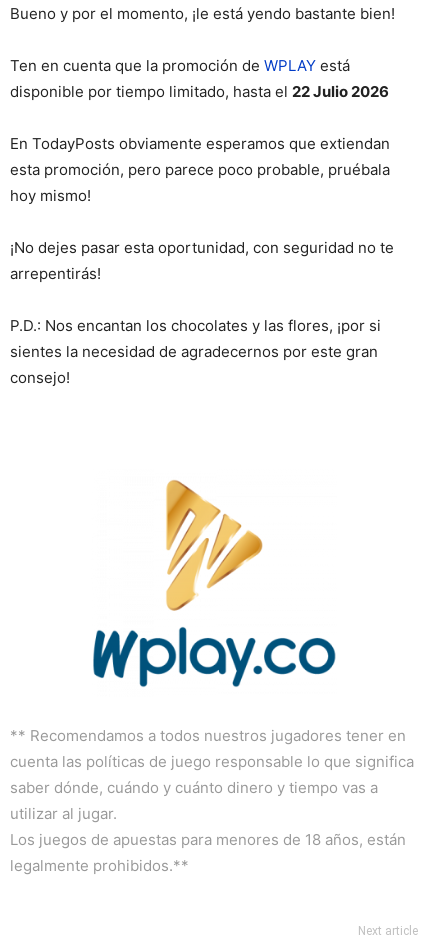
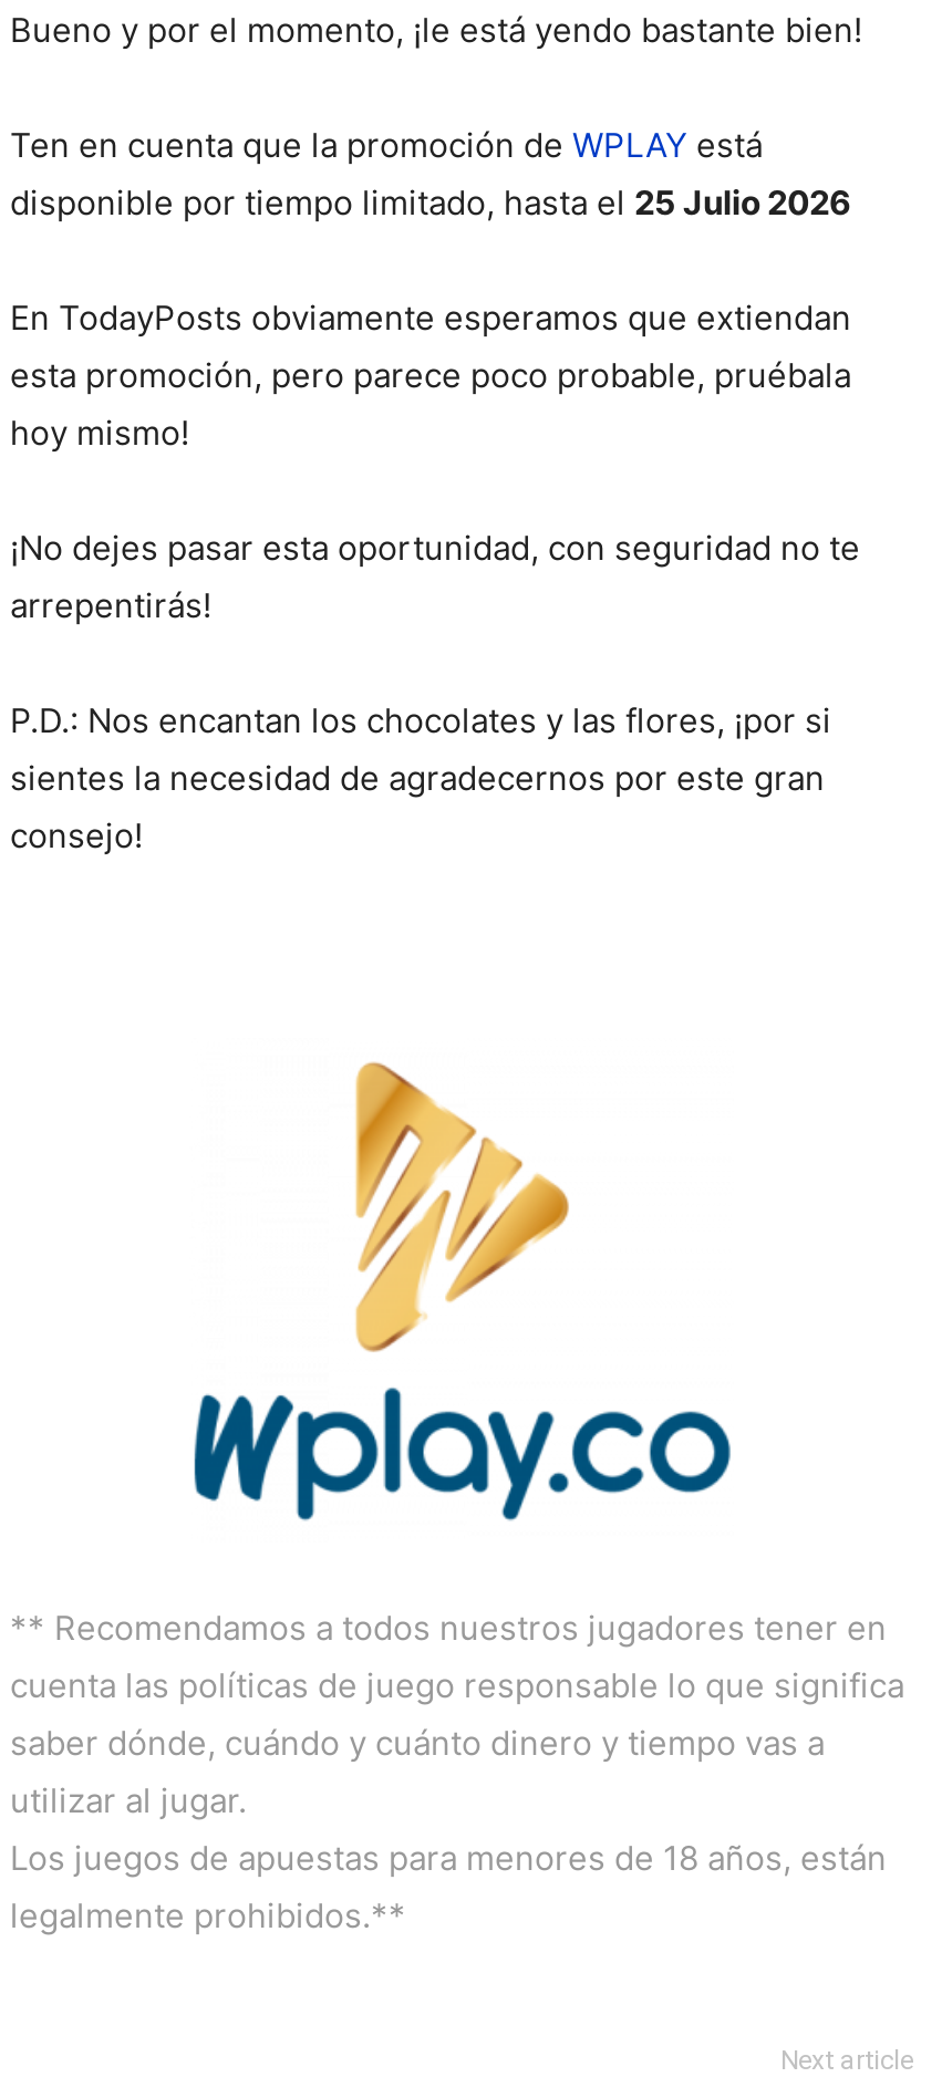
[10,82,389,101] disponible por tiempo limitado, hasta el 22 Julio 2026 -> [10,181,851,224] disponible por tiempo limitado, hasta el 25 Julio 2026

